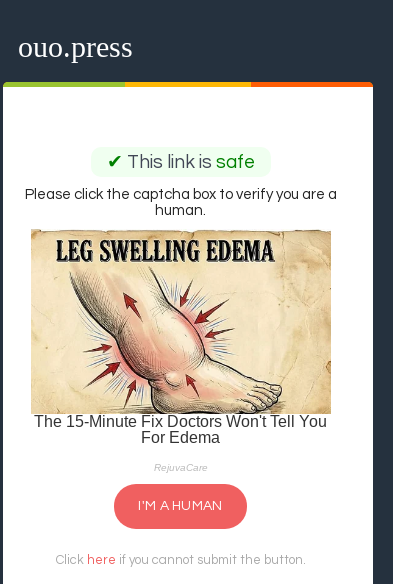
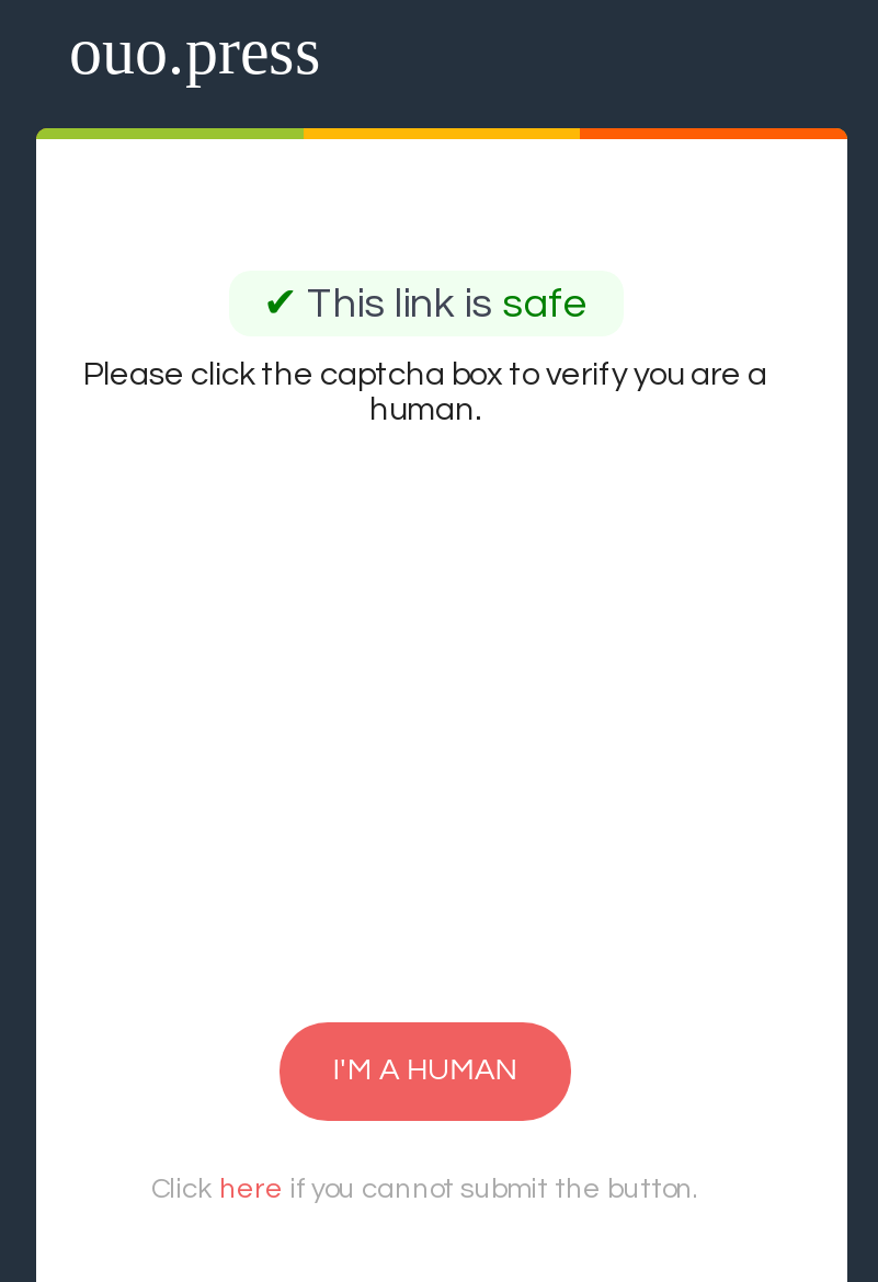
[30,228,332,444] [image] -> none

